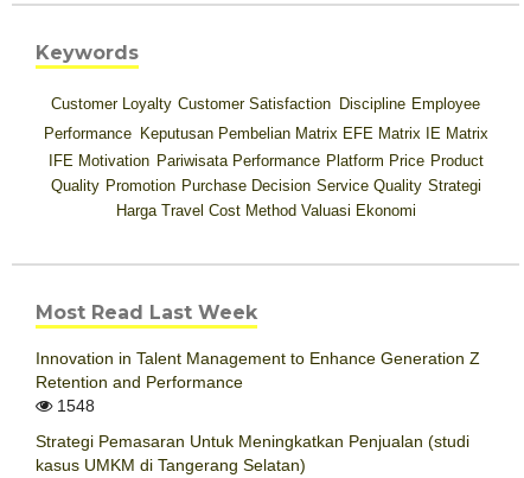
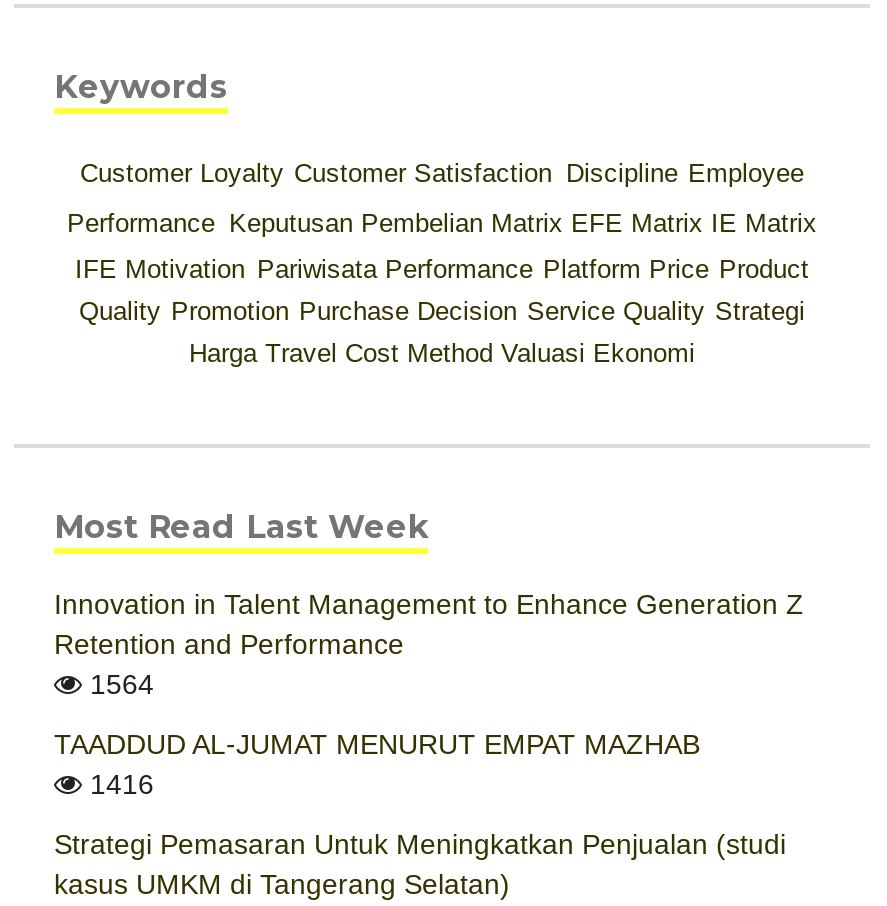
[52,396,95,415] 1548 -> [54,668,700,800] 1564 | TAADDUD AL-JUMAT MENURUT EMPAT MAZHAB | 1416

